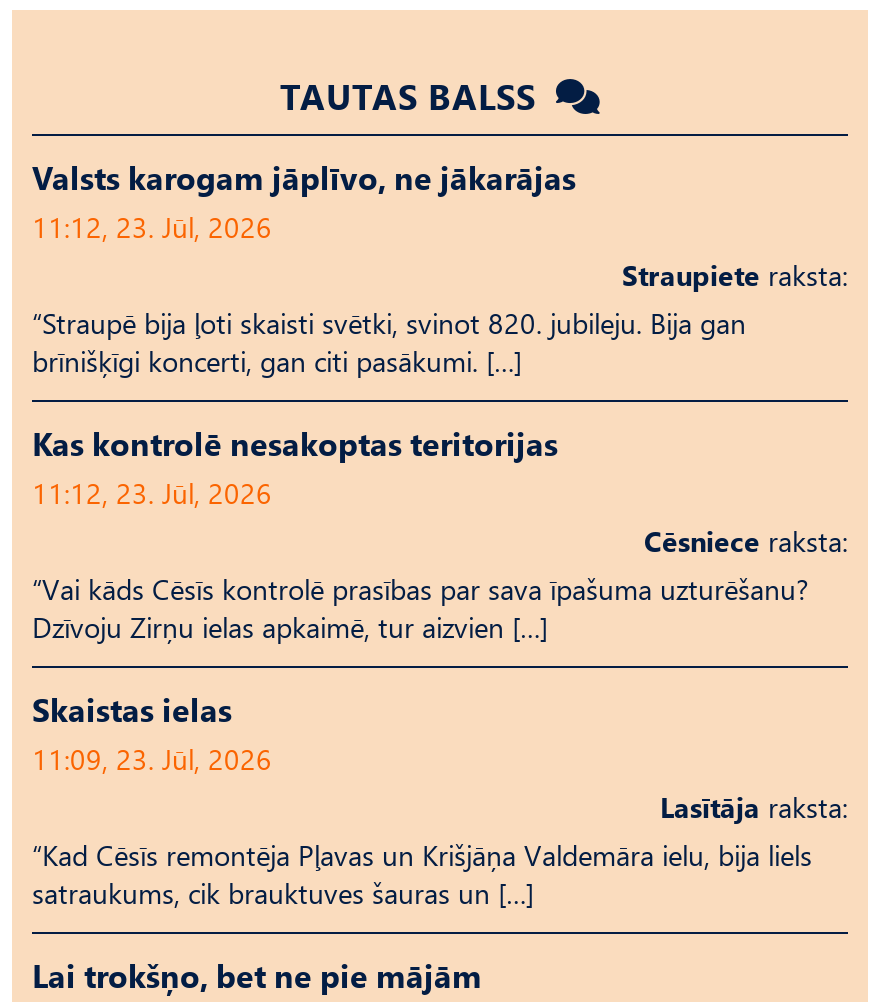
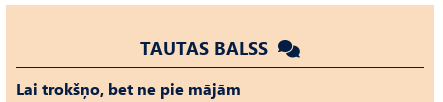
[32,155,848,911] Valsts karogam jāplīvo, ne jākarājas | 11:12, 23. Jūl, 2026 | Straupiete raksta: | “Straupē bija ļoti skaisti svētki, svinot 820. jubileju. Bija gan | brīnišķīgi koncerti, gan citi pasākumi. […] | Kas kontrolē nesakoptas teritorijas | 11:12, 23. Jūl, 2026 | Cēsniece raksta: | “Vai kāds Cēsīs kontrolē prasības par sava īpašuma uzturēšanu? | Dzīvoju Zirņu ielas apkaimē, tur aizvien […] | Skaistas ielas | 11:09, 23. Jūl, 2026 | Lasītāja raksta: | “Kad Cēsīs remontēja Pļavas un Krišjāņa Valdemāra ielu, bija liels | satraukums, cik brauktuves šauras un […] -> none

